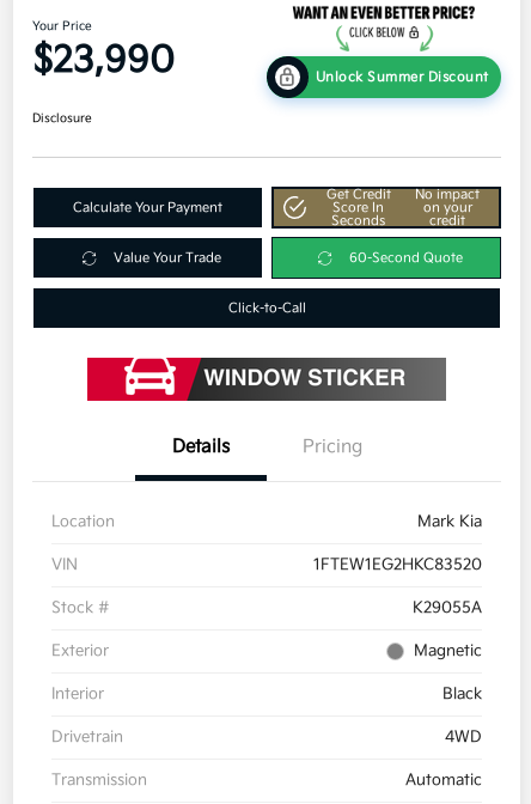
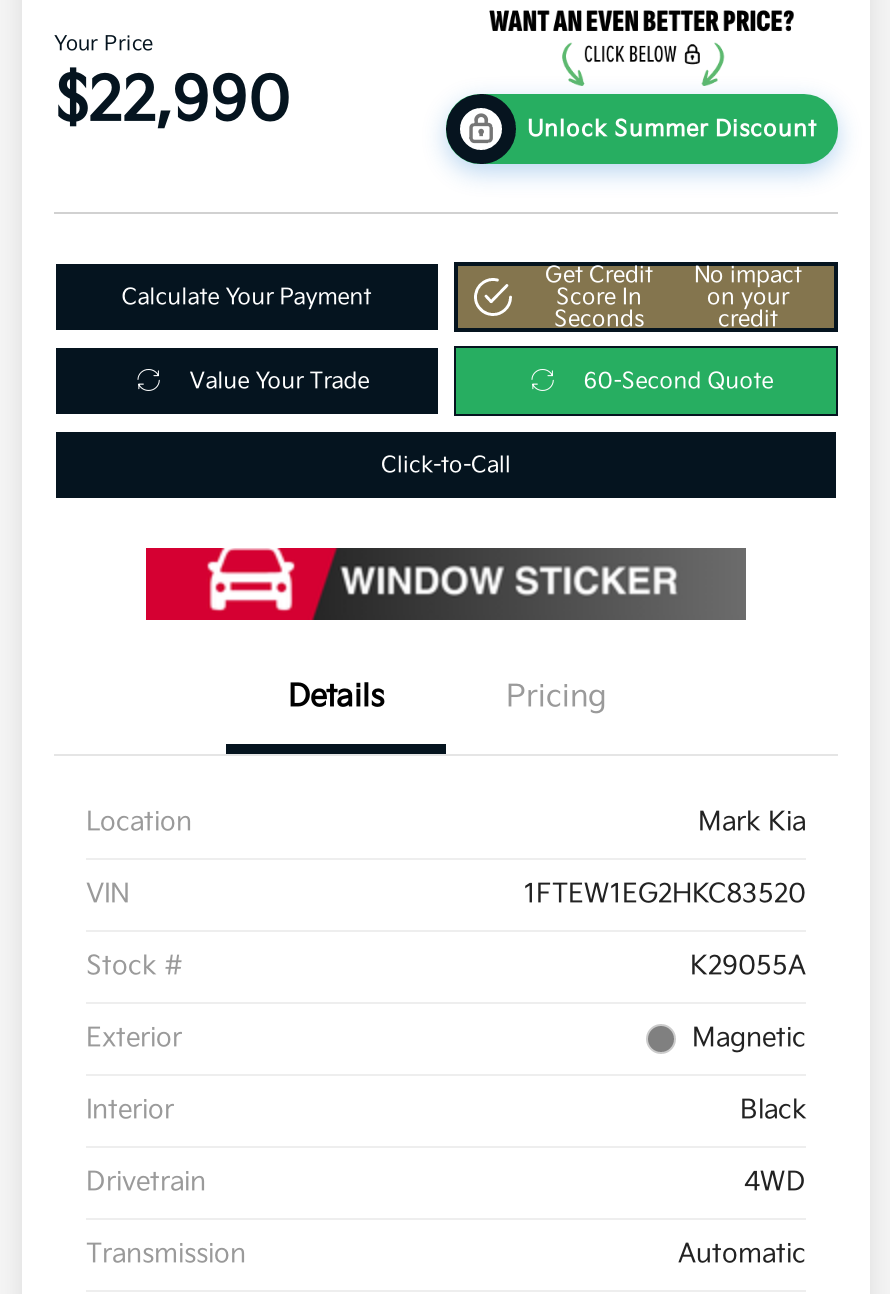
[32,40,175,83] $23,990 -> [54,66,290,138] $22,990
[32,111,92,126] Disclosure -> none

